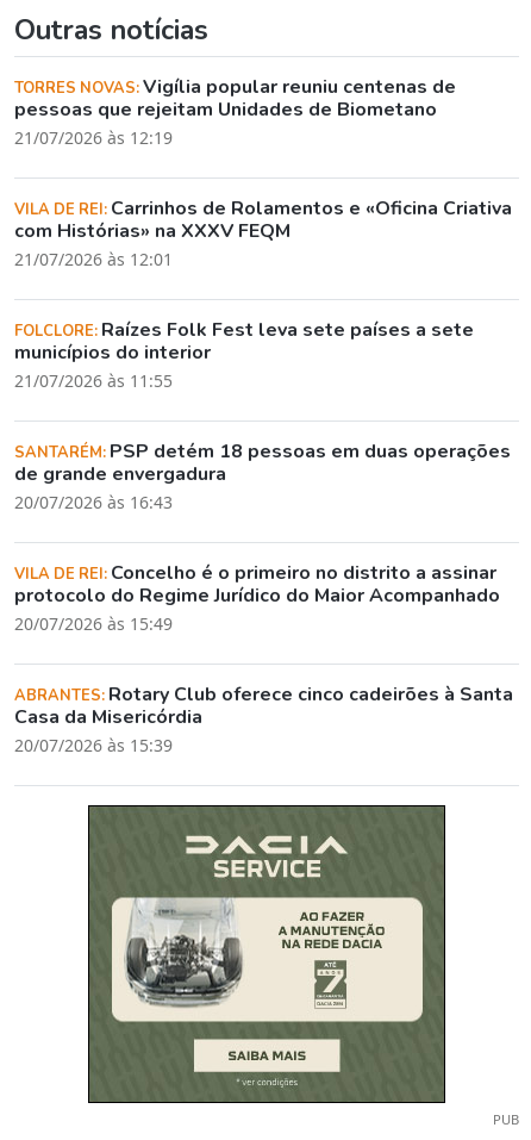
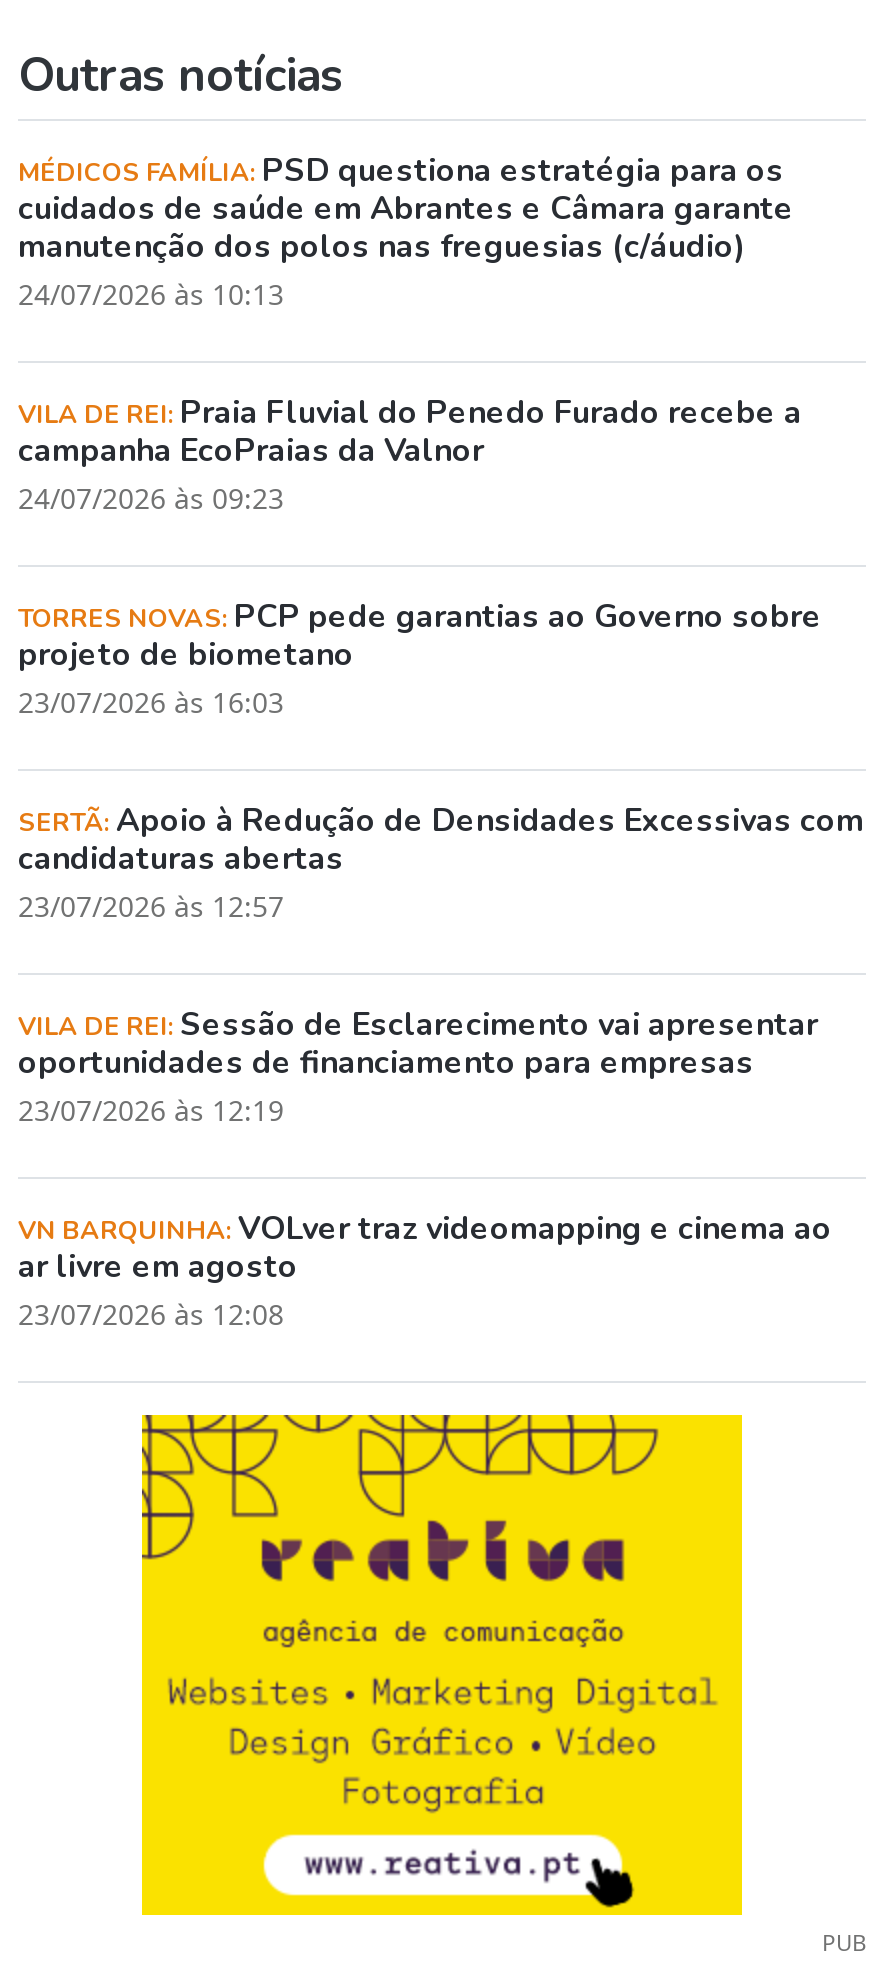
[14,74,456,149] TORRES NOVAS: Vigília popular reuniu centenas de | pessoas que rejeitam Unidades de Biometano | 21/07/2026 às 12:19 -> [18,148,794,312] MÉDICOS FAMÍLIA: PSD questiona estratégia para os | cuidados de saúde em Abrantes e Câmara garante | manutenção dos polos nas freguesias (c/áudio) | 24/07/2026 às 10:13
[14,195,512,270] VILA DE REI: Carrinhos de Rolamentos e «Oficina Criativa | com Histórias» na XXXV FEQM | 21/07/2026 às 12:01 -> [18,390,802,516] VILA DE REI: Praia Fluvial do Penedo Furado recebe a | campanha EcoPraias da Valnor | 24/07/2026 às 09:23
[14,317,474,392] FOLCLORE: Raízes Folk Fest leva sete países a sete | municípios do interior | 21/07/2026 às 11:55 -> [18,594,822,720] TORRES NOVAS: PCP pede garantias ao Governo sobre | projeto de biometano | 23/07/2026 às 16:03
[14,438,511,513] SANTARÉM: PSP detém 18 pessoas em duas operações | de grande envergadura | 20/07/2026 às 16:43 -> [18,798,864,924] SERTÃ: Apoio à Redução de Densidades Excessivas com | candidaturas abertas | 23/07/2026 às 12:57
[14,560,500,635] VILA DE REI: Concelho é o primeiro no distrito a assinar | protocolo do Regime Jurídico do Maior Acompanhado | 20/07/2026 às 15:49 -> [18,1002,818,1128] VILA DE REI: Sessão de Esclarecimento vai apresentar | oportunidades de financiamento para empresas | 23/07/2026 às 12:19
[14,681,513,756] ABRANTES: Rotary Club oferece cinco cadeirões à Santa | Casa da Misericórdia | 20/07/2026 às 15:39 -> [18,1206,832,1332] VN BARQUINHA: VOLver traz videomapping e cinema ao | ar livre em agosto | 23/07/2026 às 12:08
[87,804,446,1104] [image] -> [140,1412,744,1918] [image]

